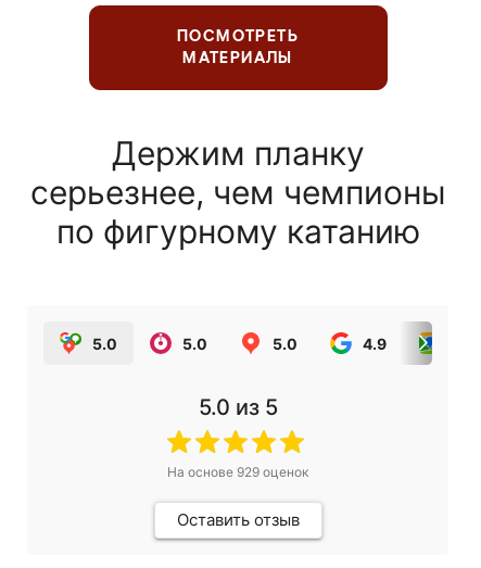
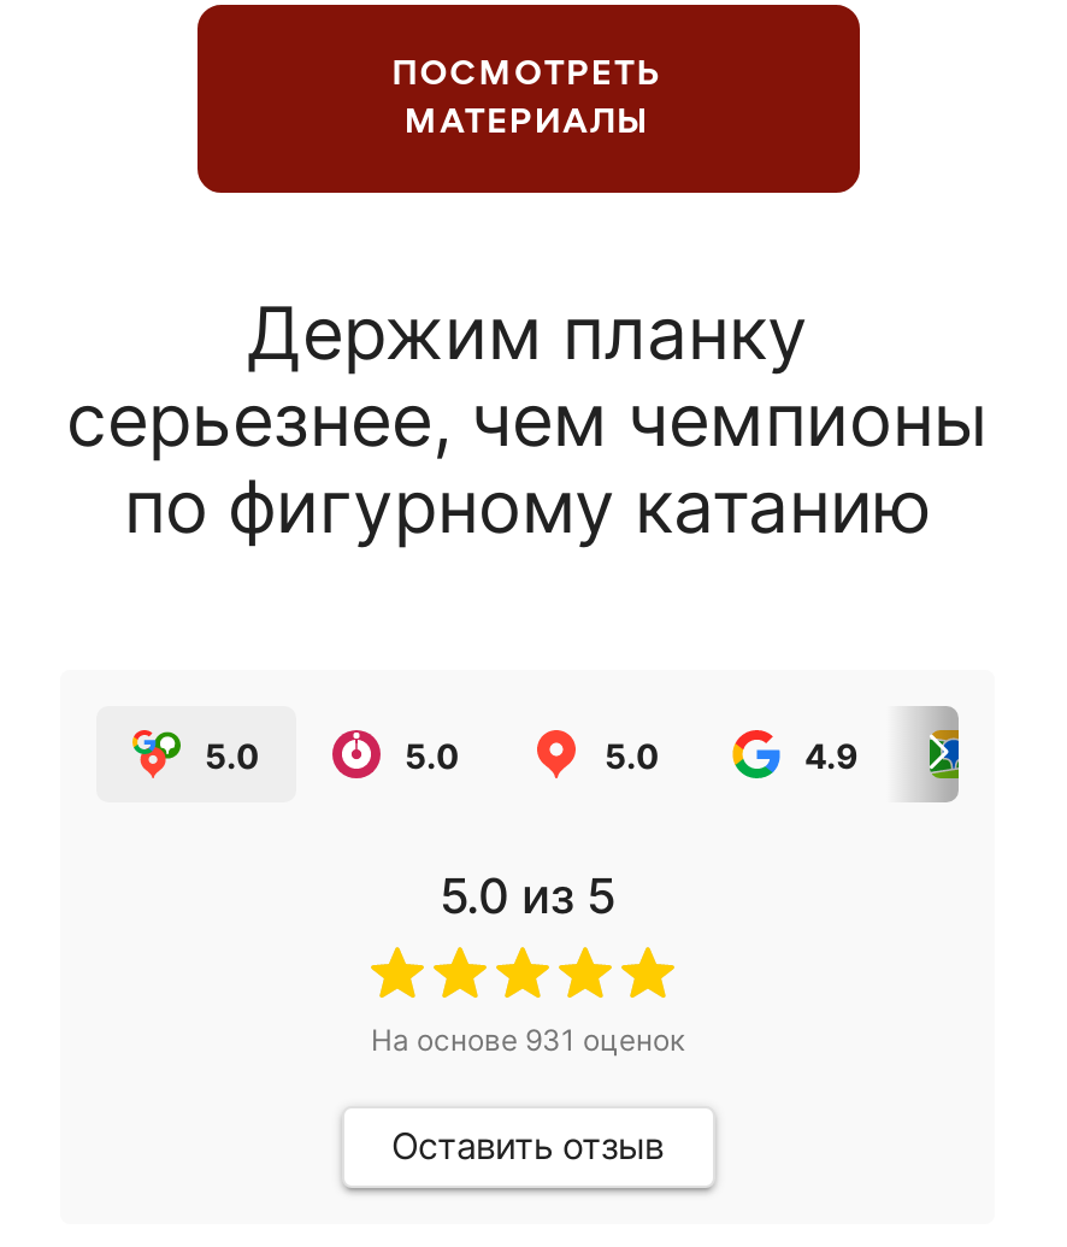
[167,464,308,480] На основе 929 оценок -> [371,1022,684,1058] На основе 931 оценок

